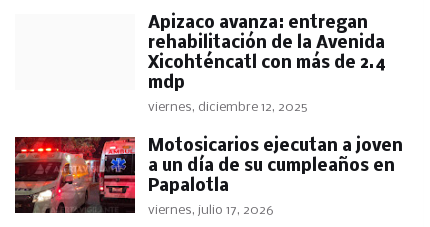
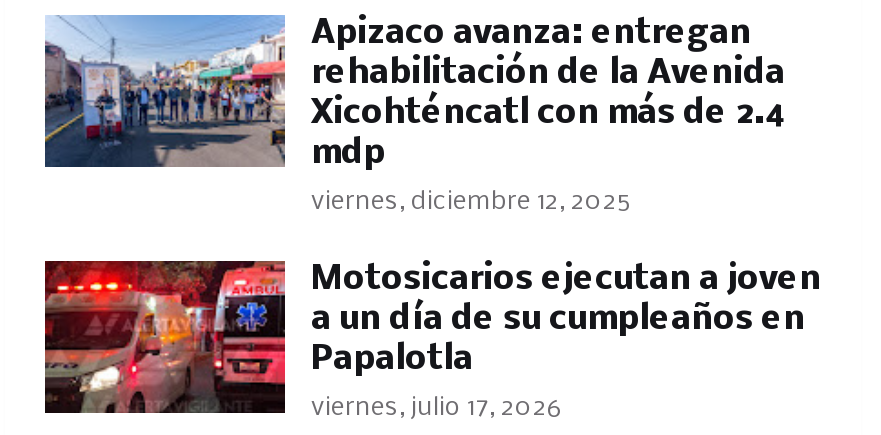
none -> [43,13,287,169] [image]

